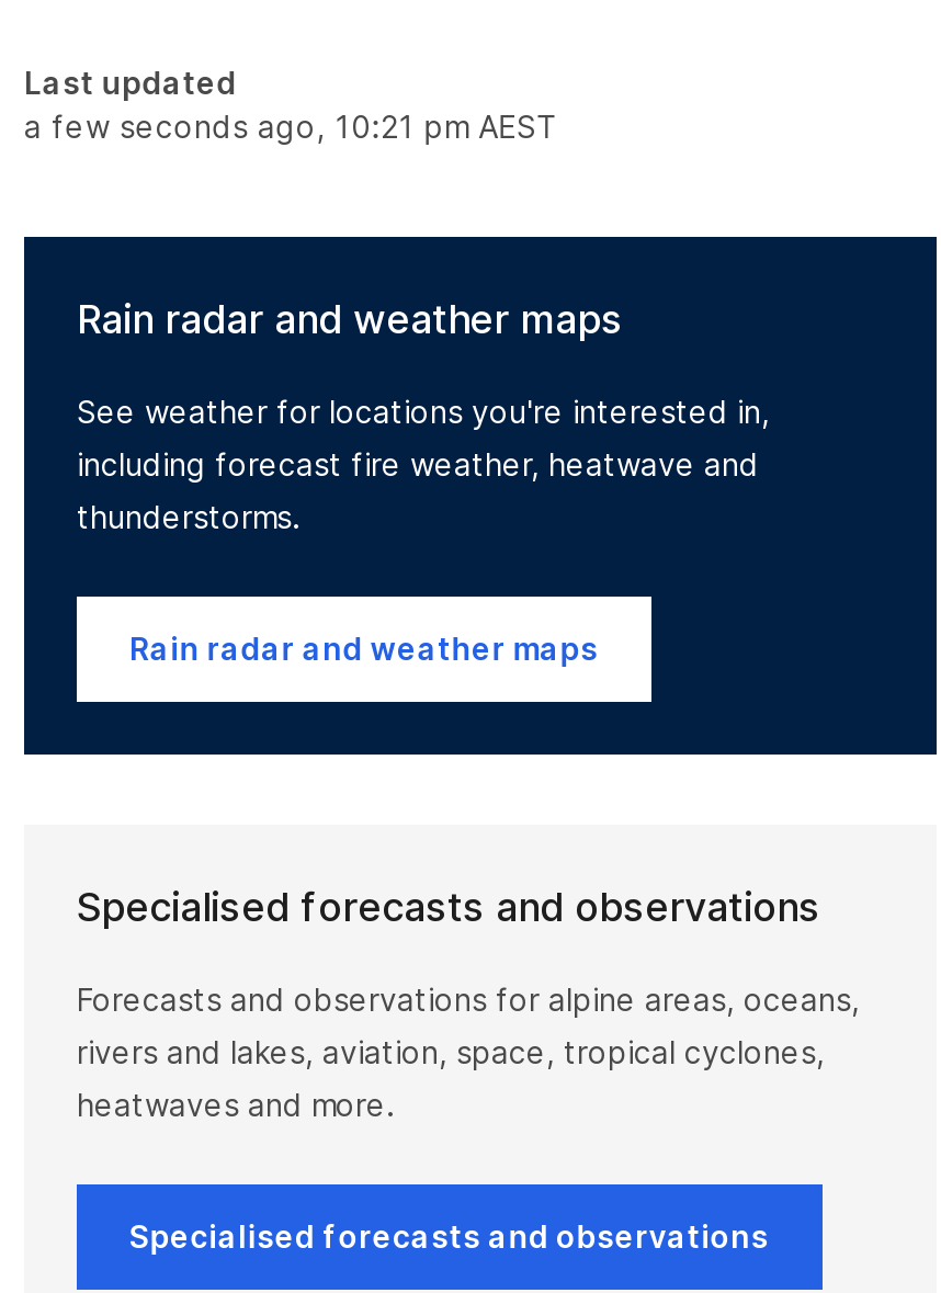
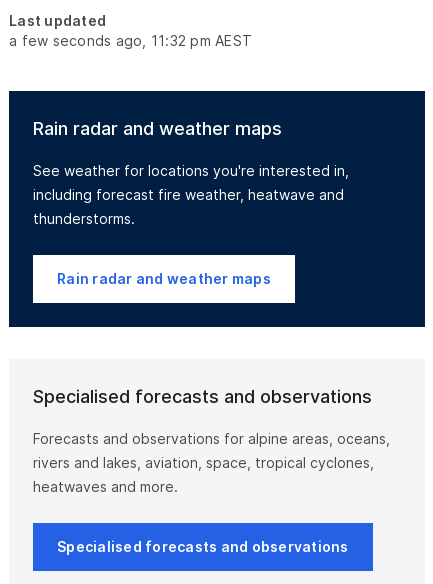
[24,107,559,145] a few seconds ago, 10:21 pm AEST -> [9,32,252,49] a few seconds ago, 11:32 pm AEST

